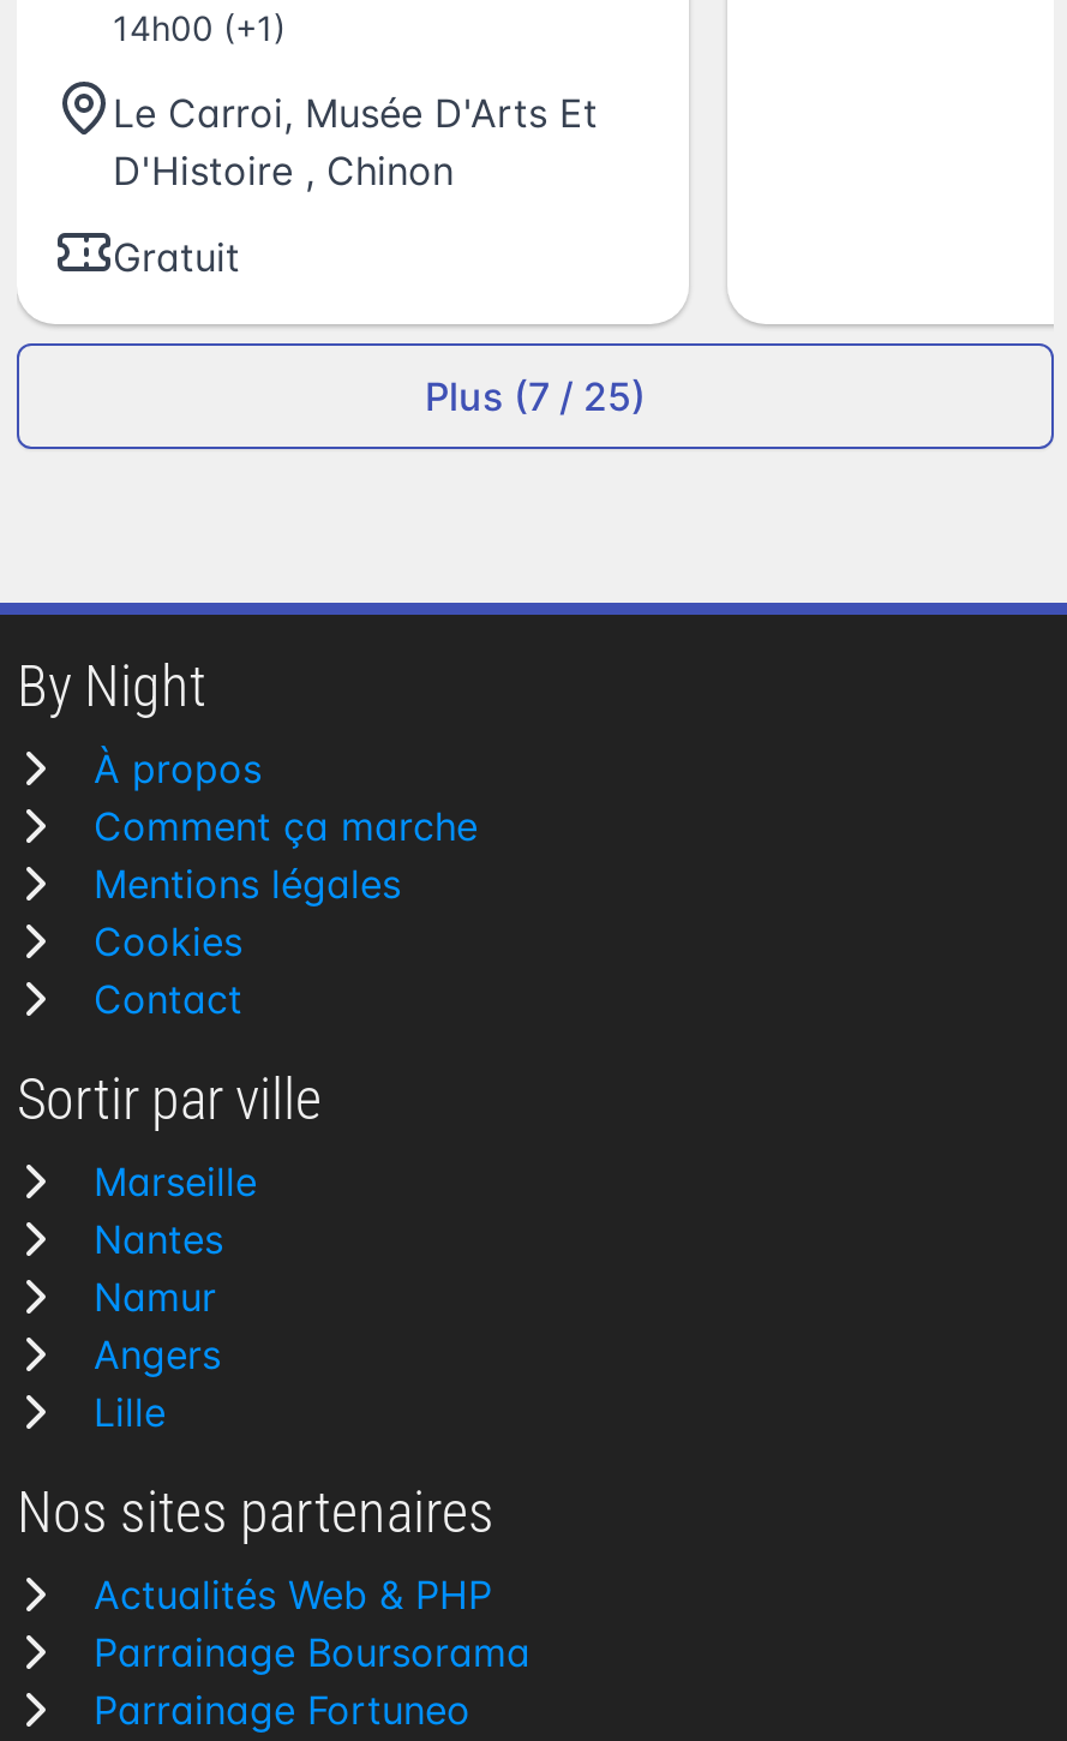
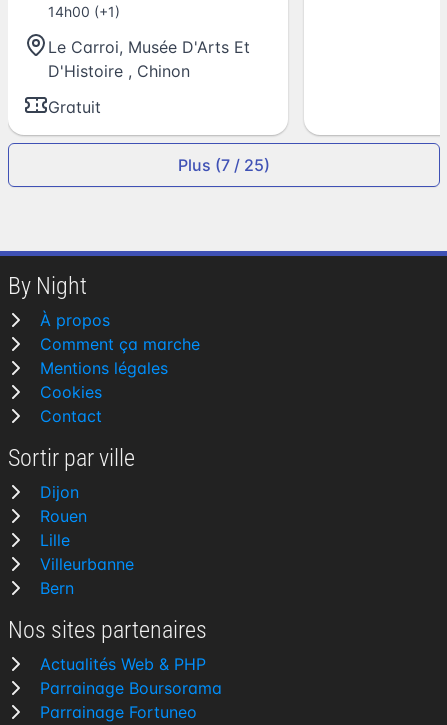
[94,1159,257,1380] Marseille | Nantes | Namur | Angers -> [40,482,87,526] Dijon | Rouen
moved [94,1389,166,1437] -> [40,530,70,550]: Lille
none -> [40,554,134,598] Villeurbanne | Bern

